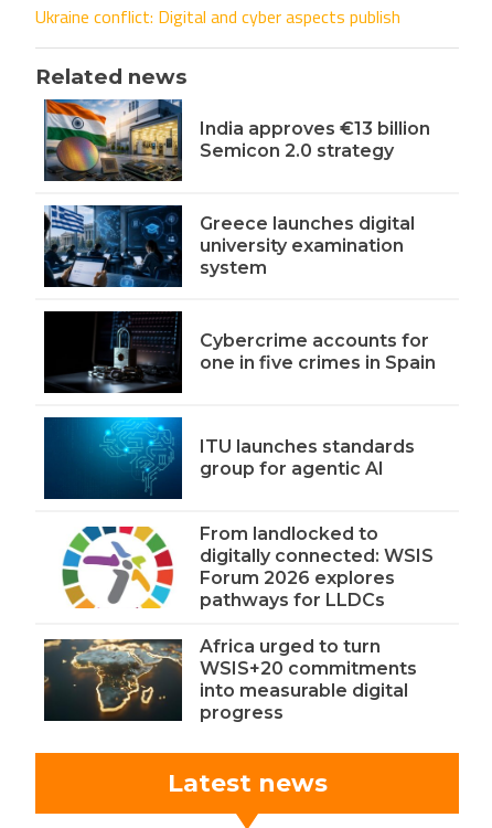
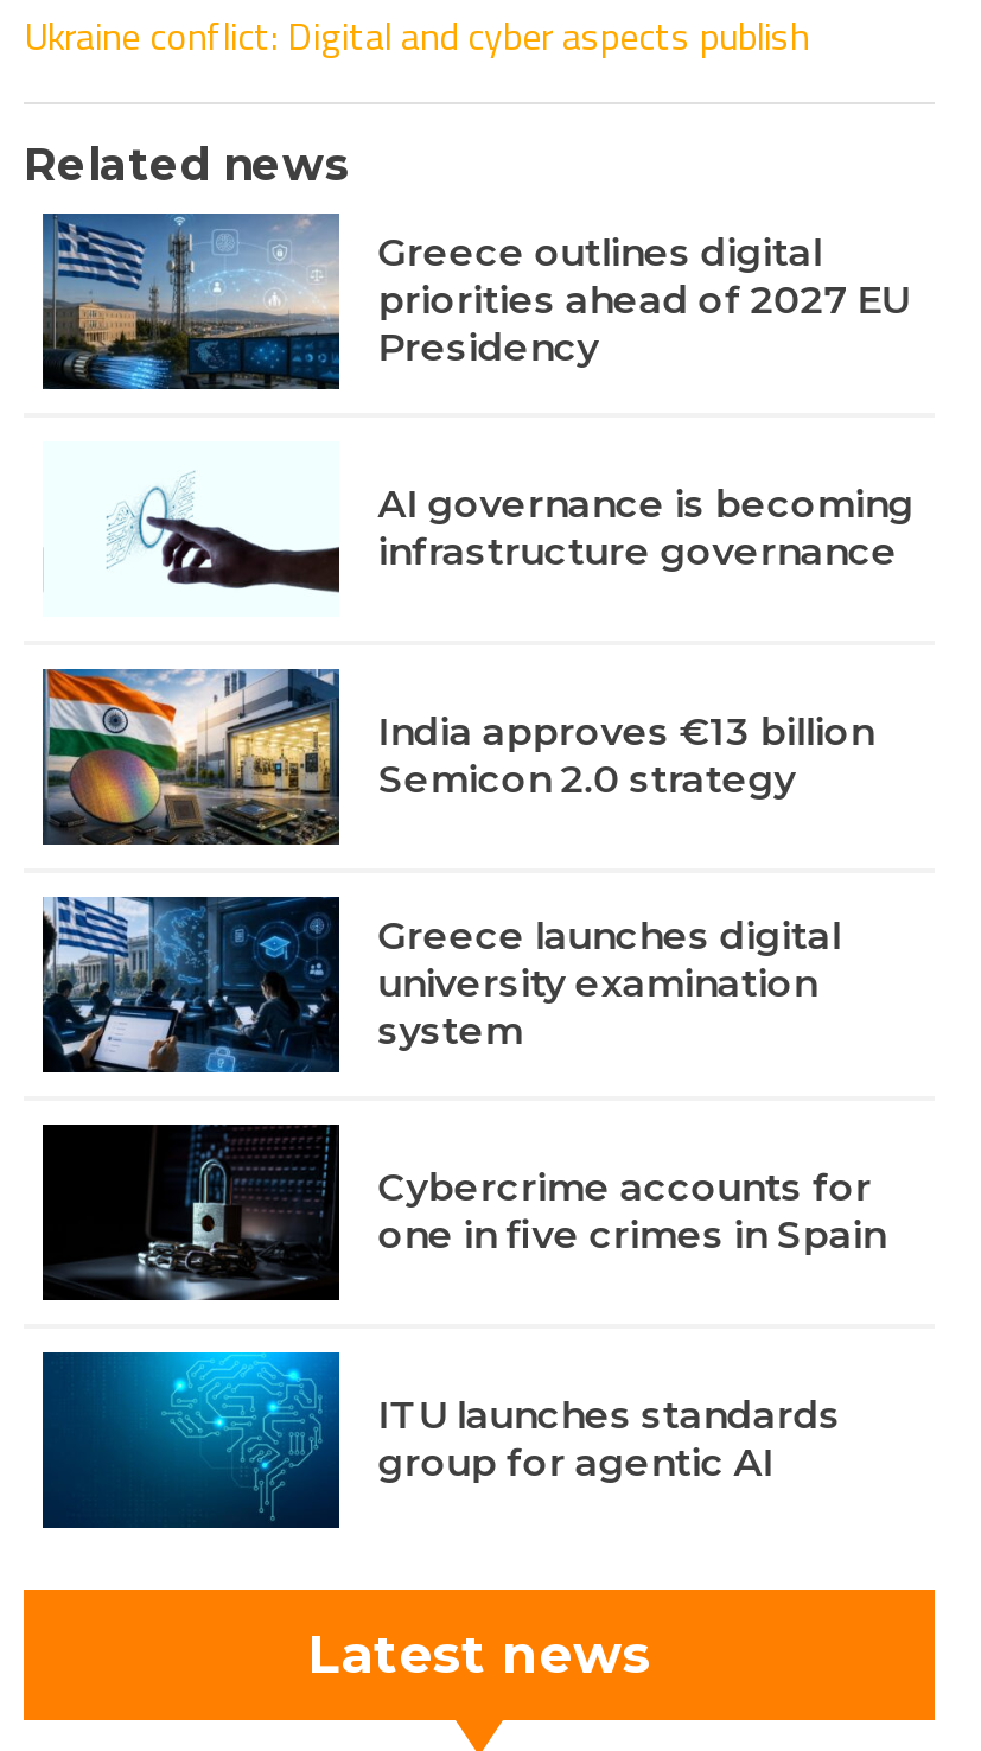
none -> [43,214,914,574] [image] | Greece outlines digital | priorities ahead of 2027 EU | Presidency | AI governance is becoming | infrastructure governance
none -> [107,475,339,596] [image]
moved [43,97,436,479] -> [40,664,885,1486]: [image] | India approves €13 billion | Semicon 2.0 strategy | ... | ITU launches standards | group for agentic AI
[44,523,434,723] [image] | From landlocked to | digitally connected: WSIS | Forum 2026 explores | pathways for LLDCs | Africa urged to turn | WSIS+20 commitments | into measurable digital | progress -> none
[43,638,183,722] [image] -> none

